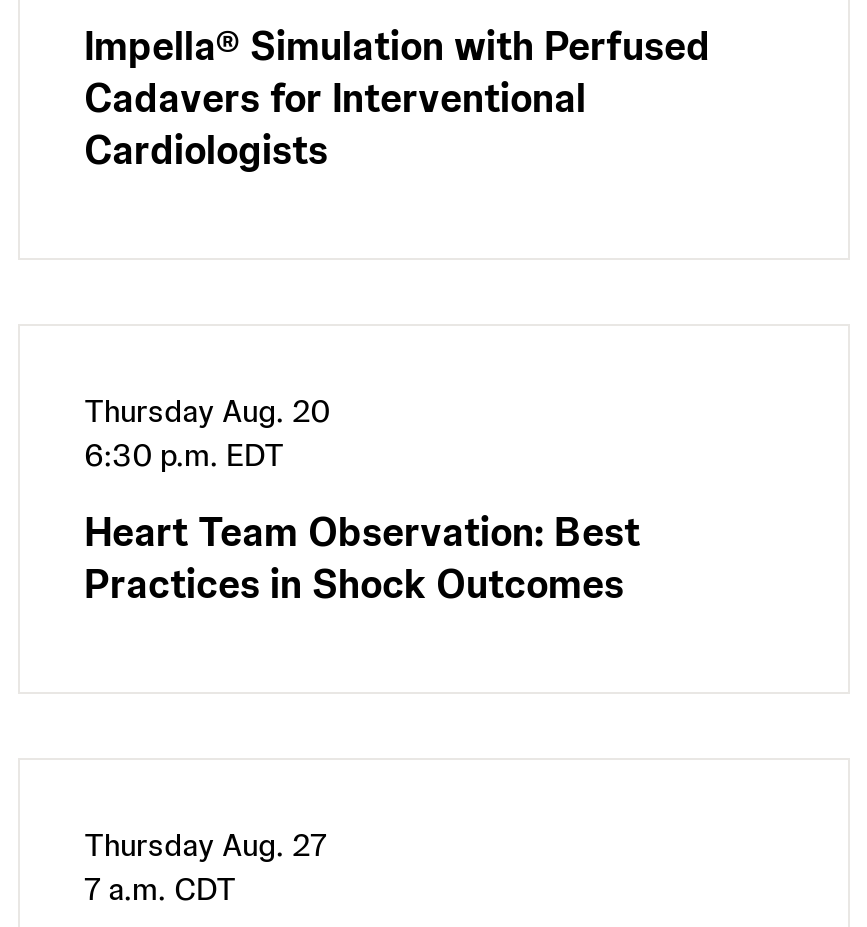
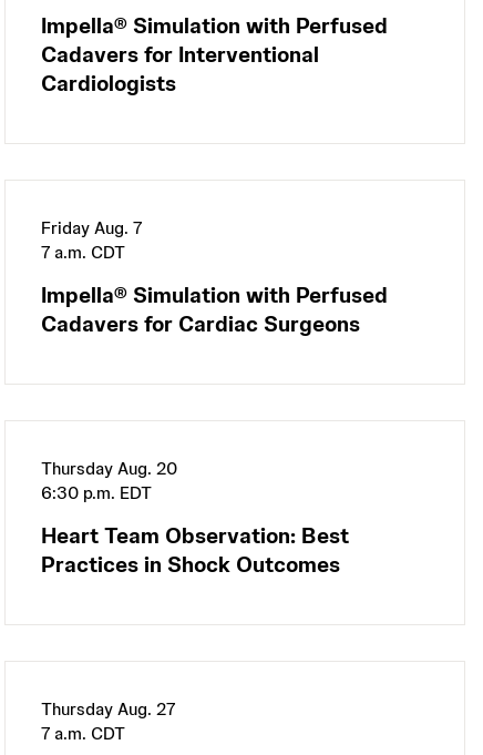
none -> [41,216,388,338] Friday Aug. 7 | 7 a.m. CDT | Impella® Simulation with Perfused | Cadavers for Cardiac Surgeons

